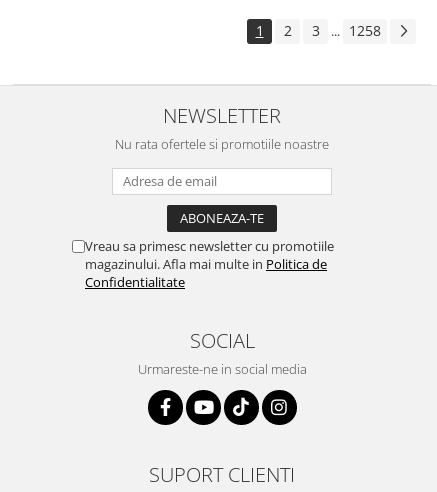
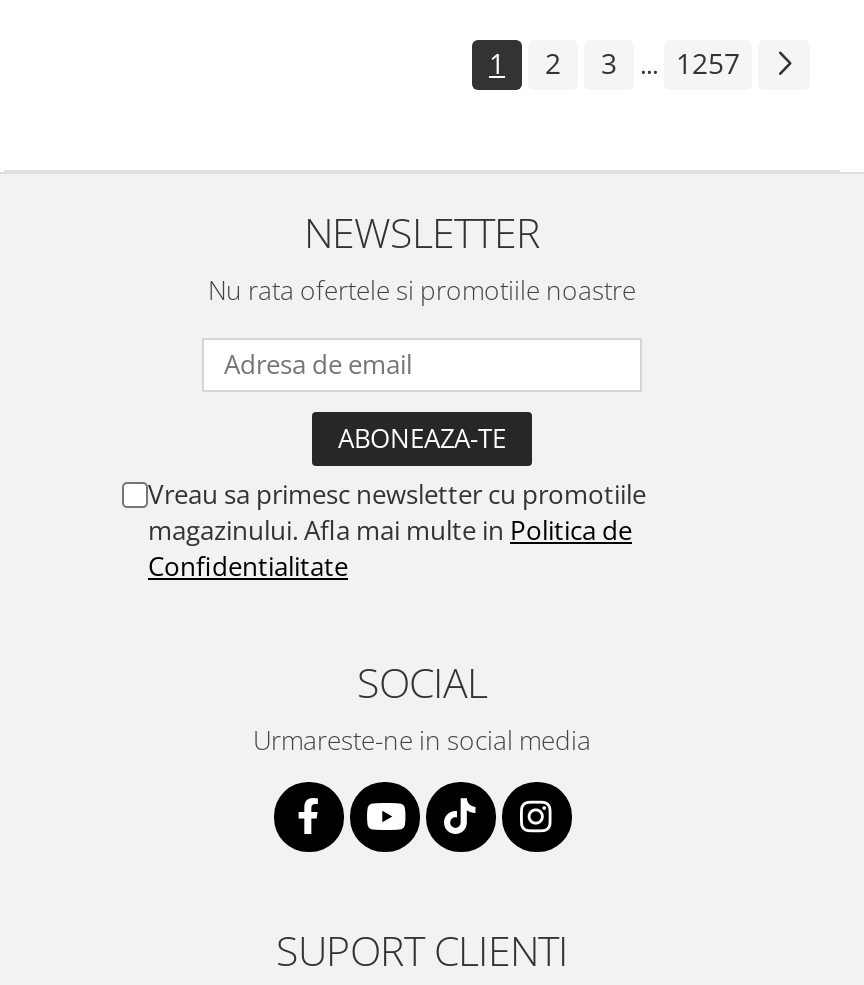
[255,21,381,40] 1 2 3 ... 1258 -> [489,43,740,81] 1 2 3 ... 1257

